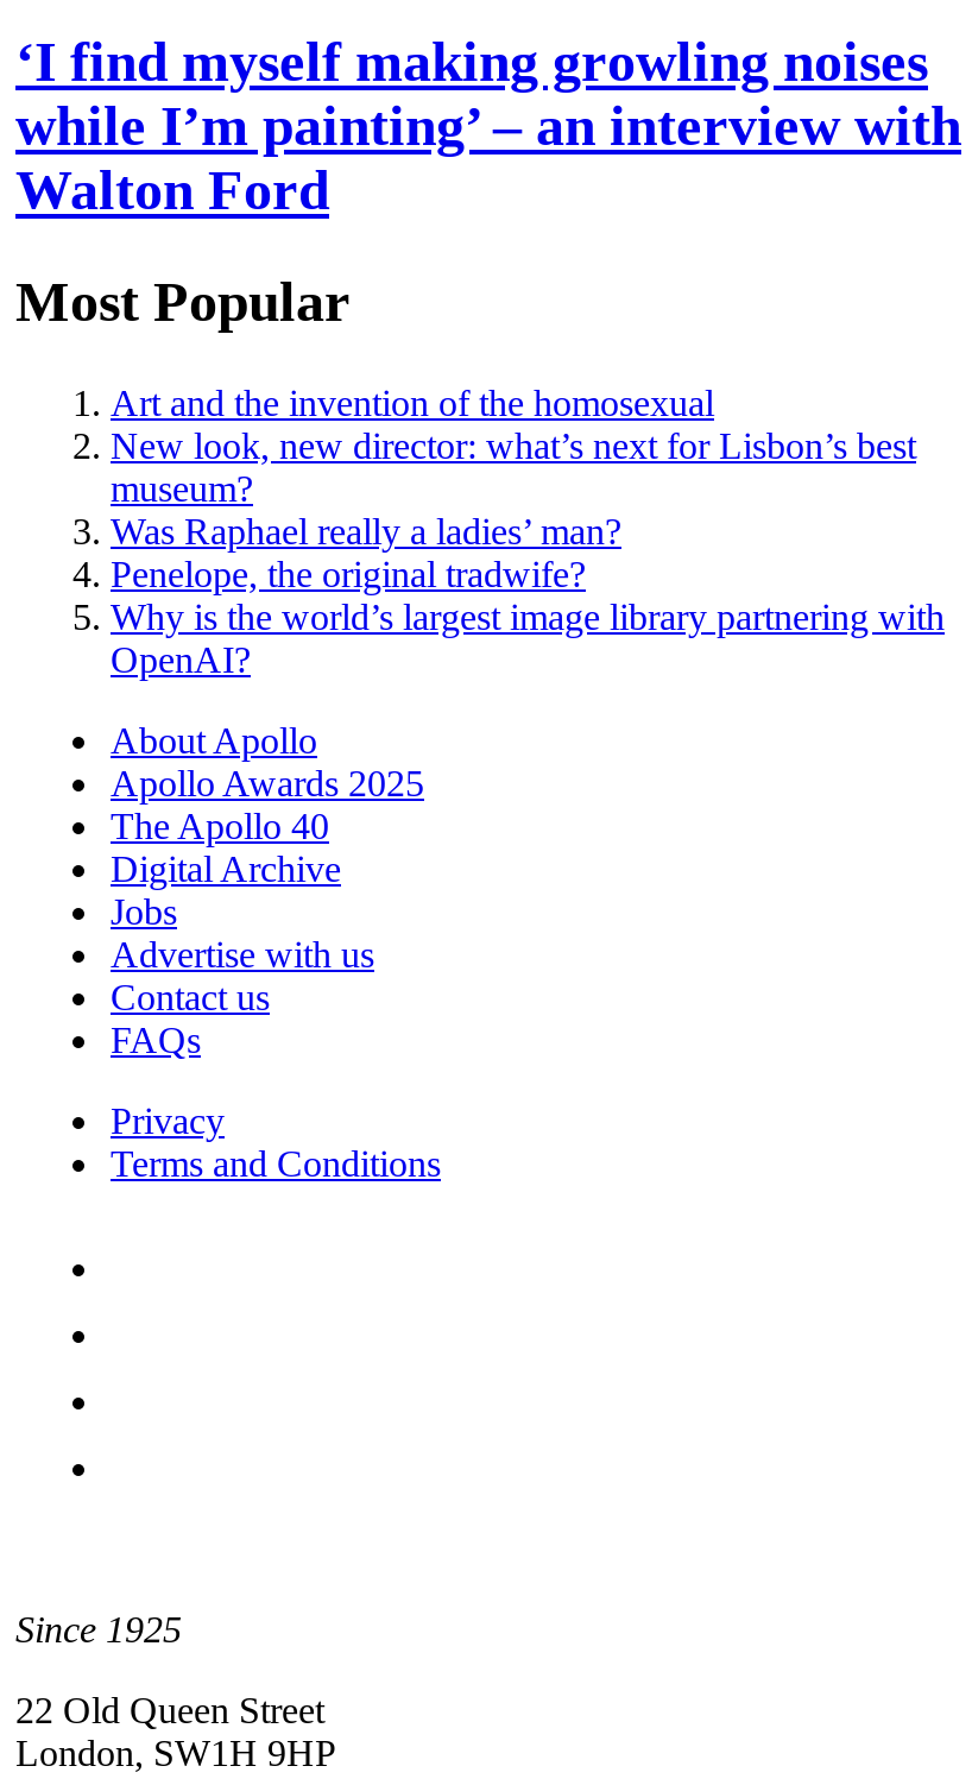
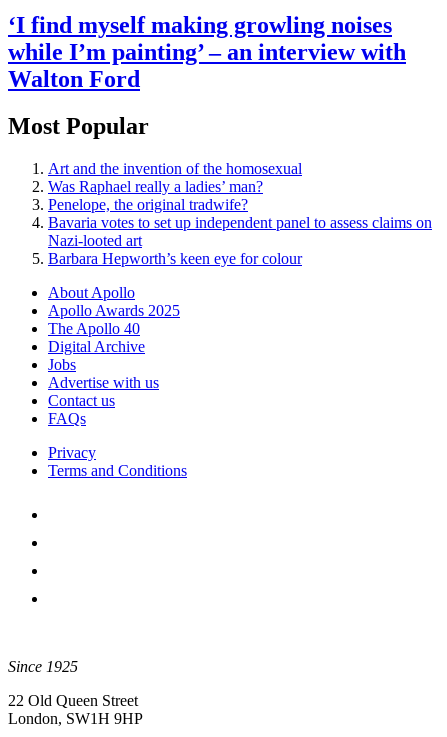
[111,425,916,508] New look, new director: what’s next for Lisbon’s best | museum? -> none
moved [111,511,621,594] -> [48,178,263,213]: Was Raphael really a ladies’ man? | Penelope, the original tradwife?
[111,596,945,679] Why is the world’s largest image library partnering with | OpenAI? -> [48,214,432,267] Bavaria votes to set up independent panel to assess claims on | Nazi-looted art | Barbara Hepworth’s keen eye for colour

